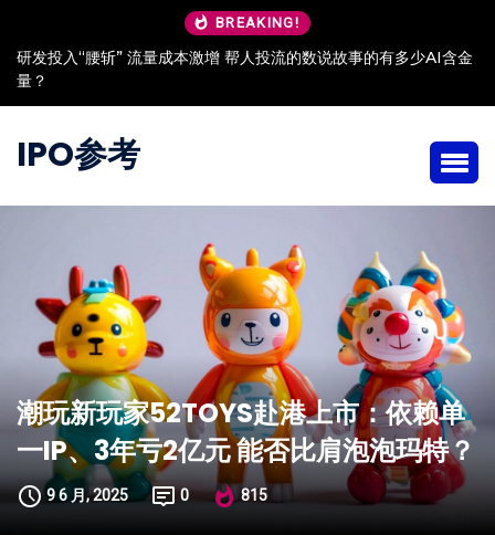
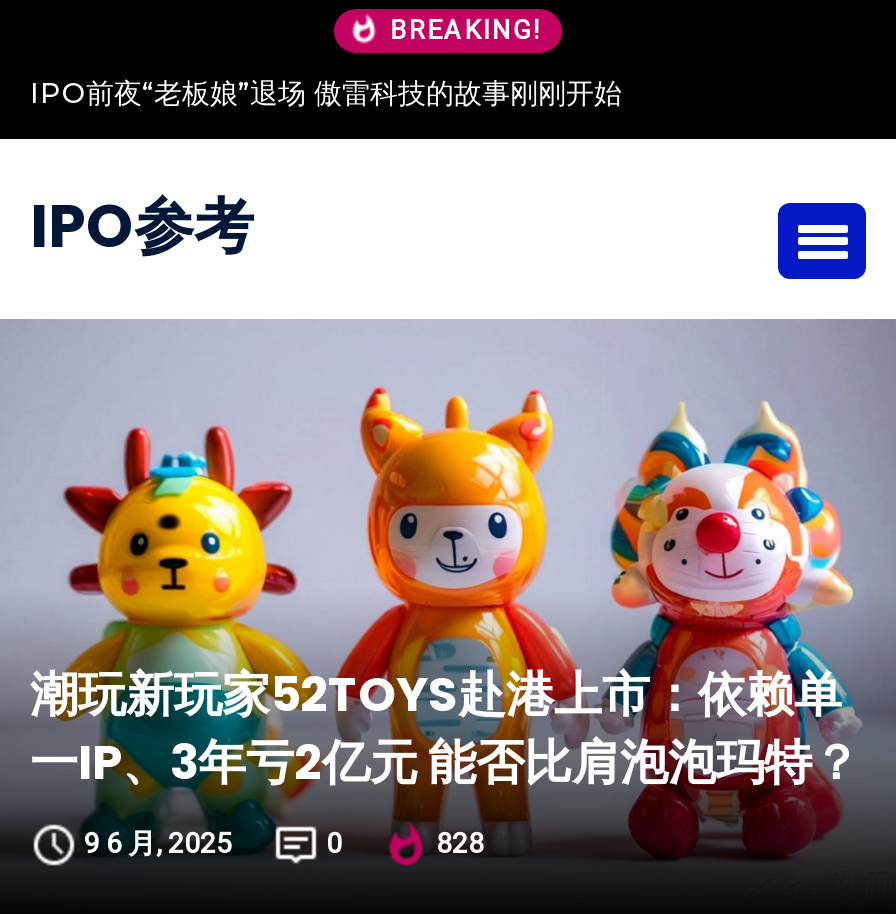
[17,48,473,91] 研发投入“腰斩” 流量成本激增 帮人投流的数说故事的有多少AI含金 | 量？ -> [30,75,622,111] IPO前夜“老板娘”退场 傲雷科技的故事刚刚开始
[241,486,267,504] 815 -> [436,827,484,859] 828

